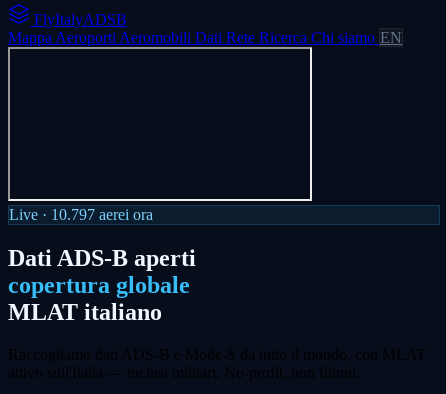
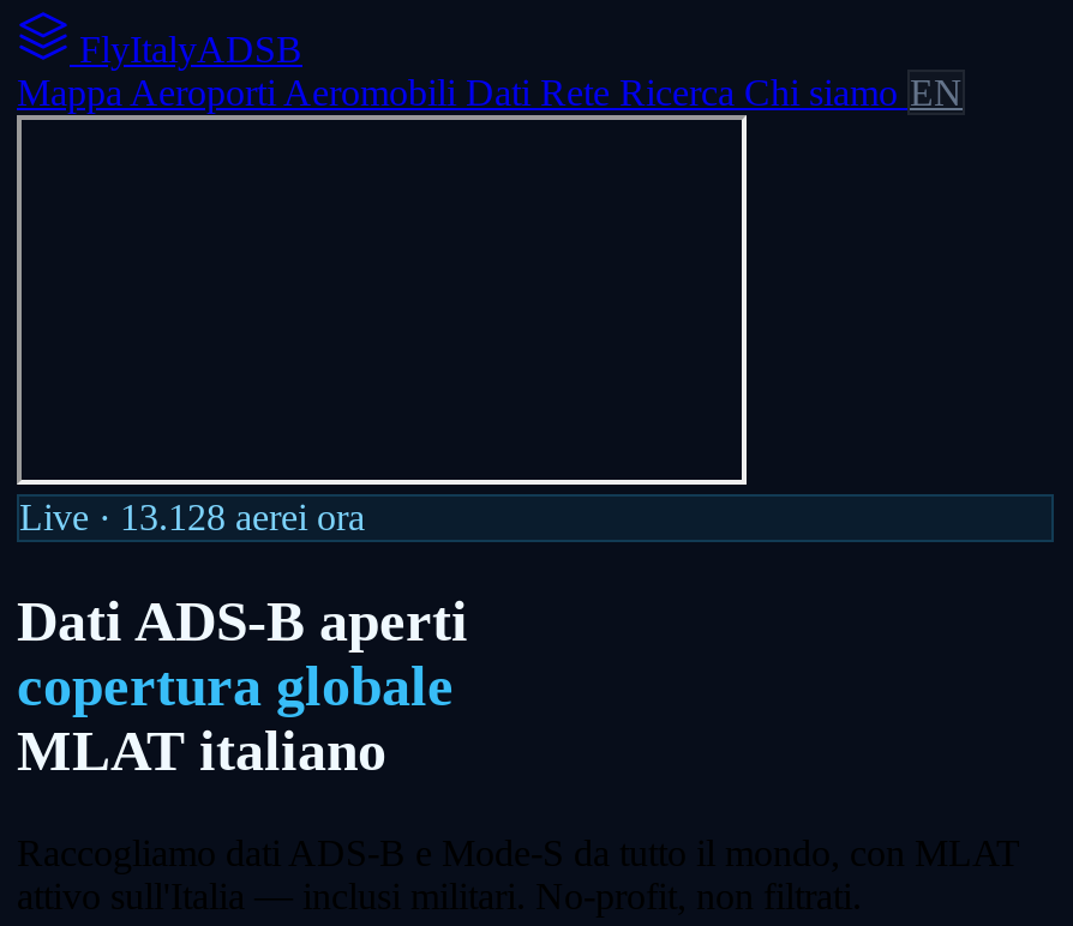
[9,206,153,223] Live · 10.797 aerei ora -> [19,497,365,537] Live · 13.128 aerei ora

